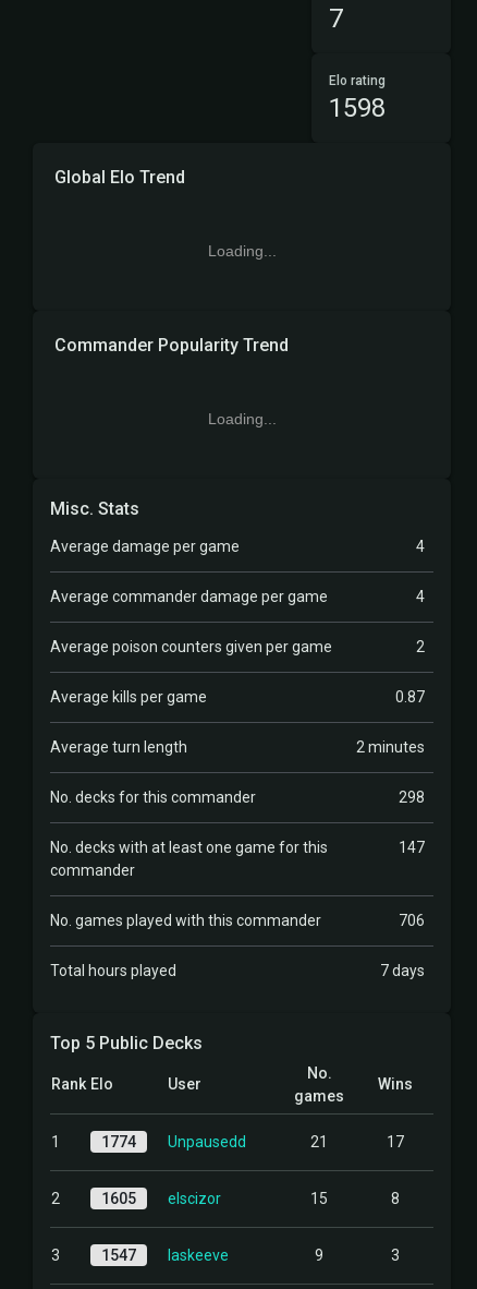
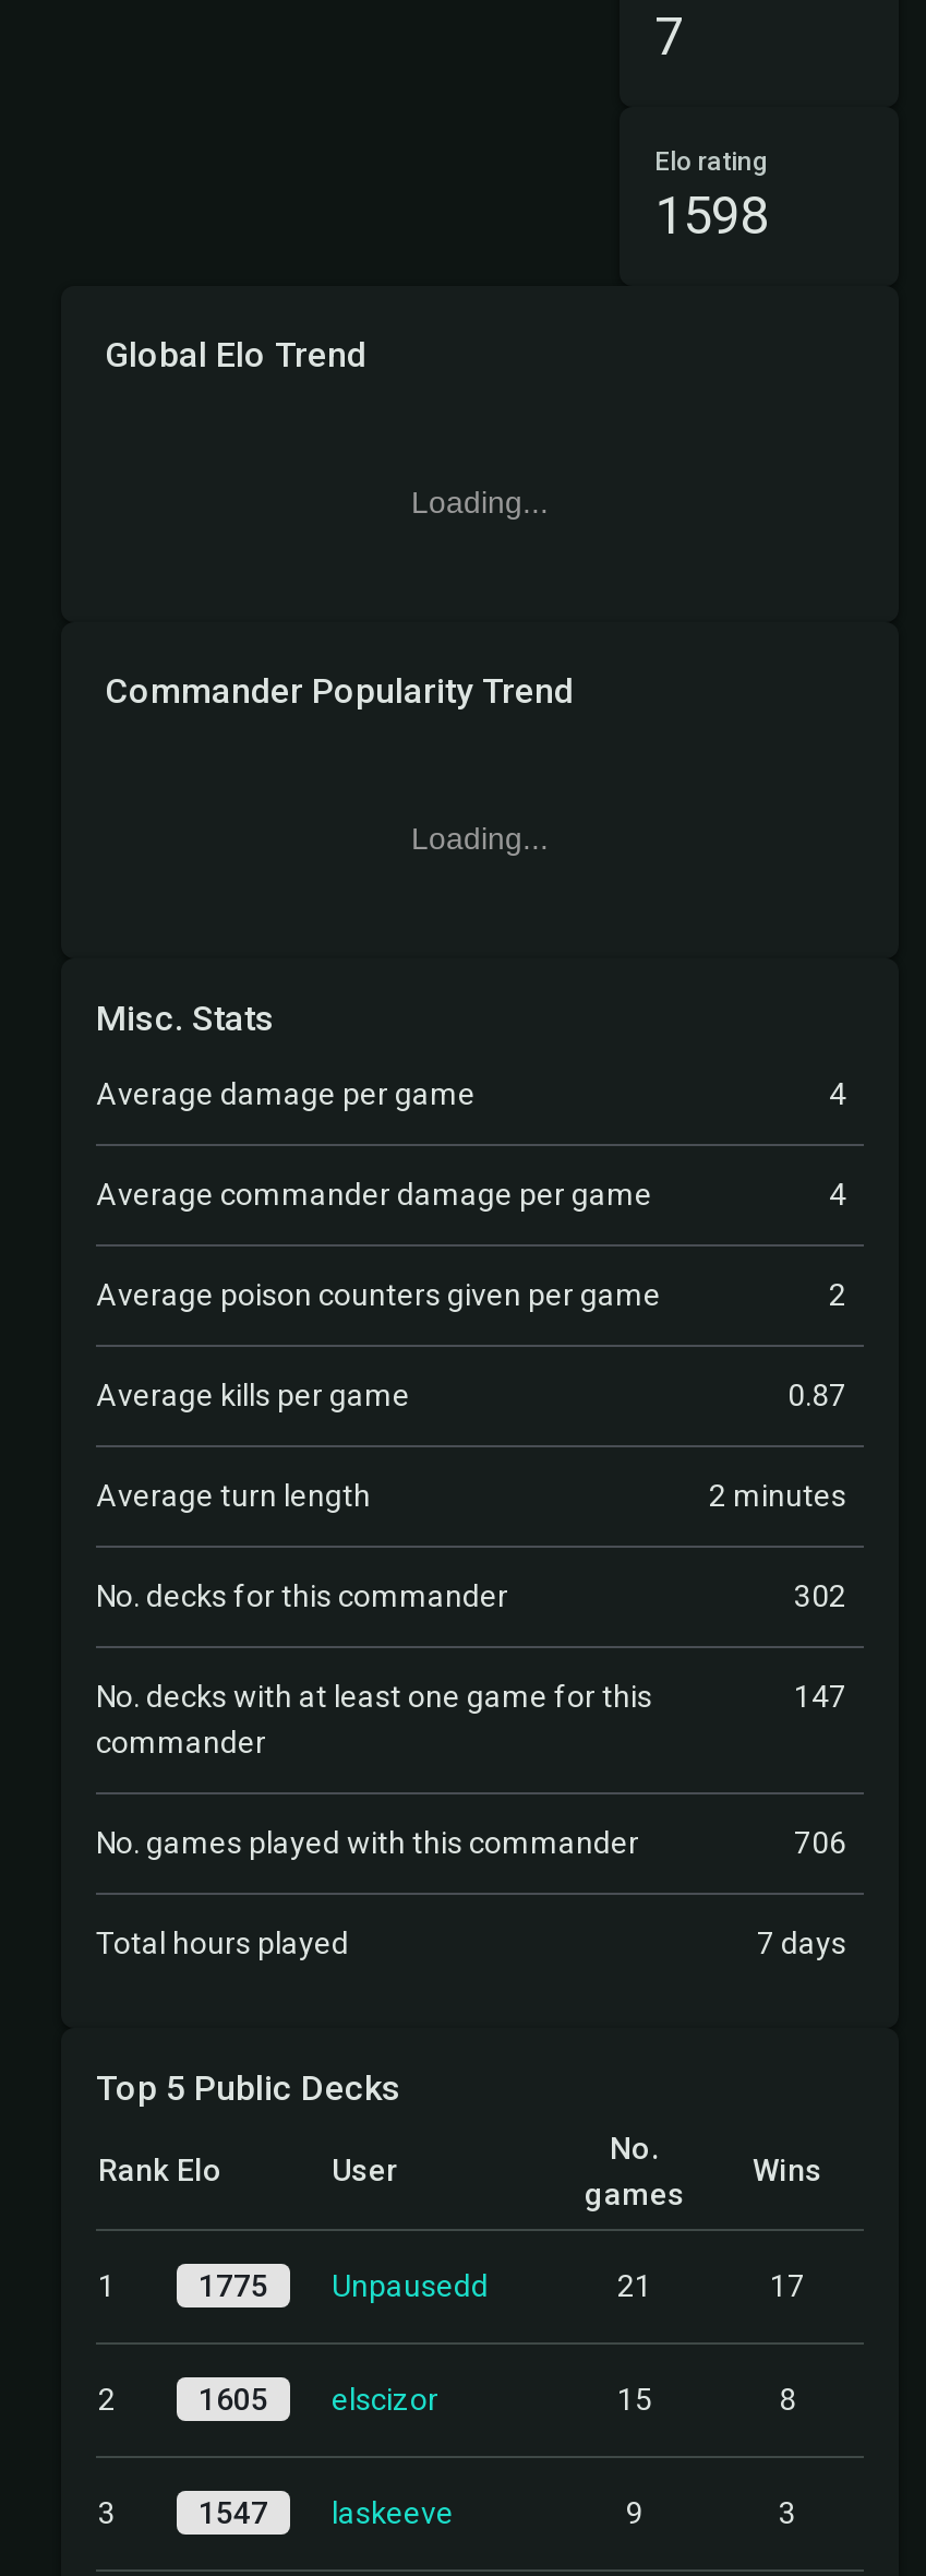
[399,788,425,806] 298 -> [794,1578,846,1613] 302
[101,1133,246,1151] 1774 Unpausedd -> [199,2268,489,2303] 1775 Unpausedd

